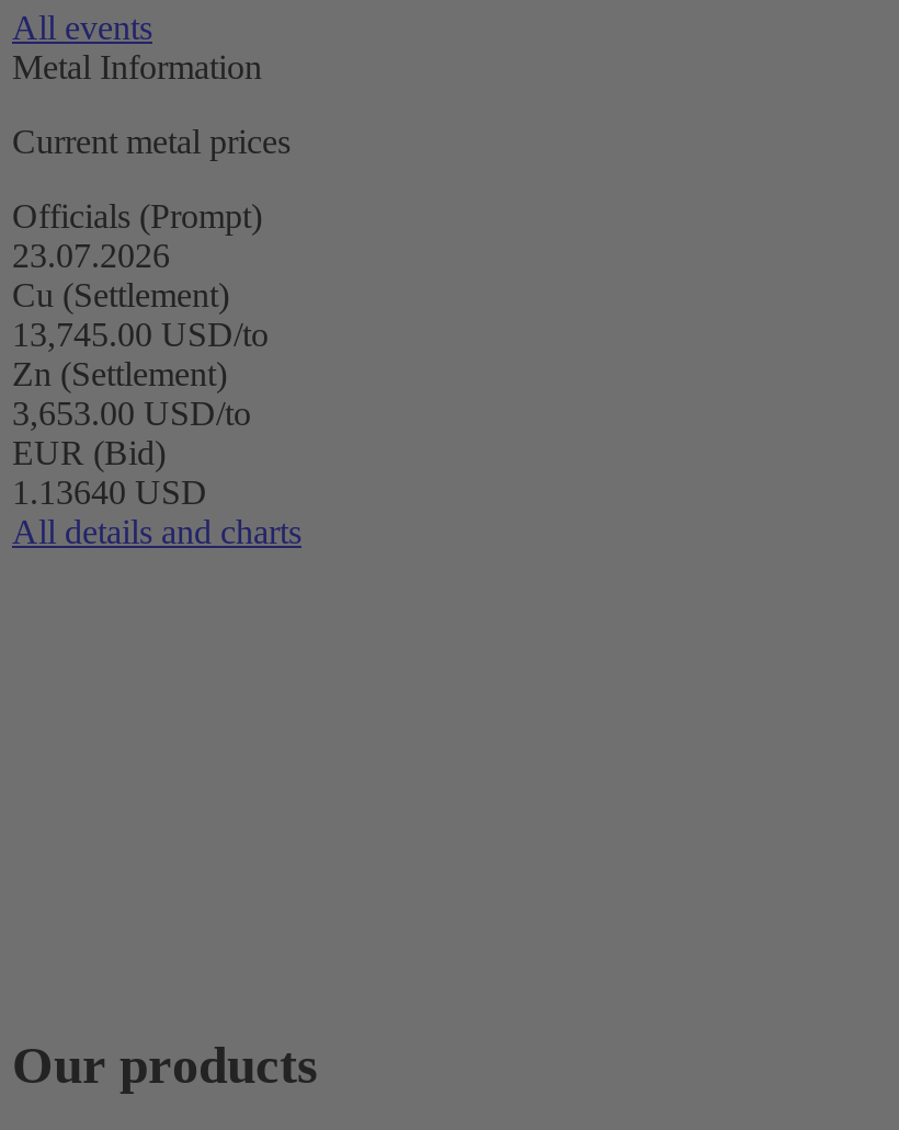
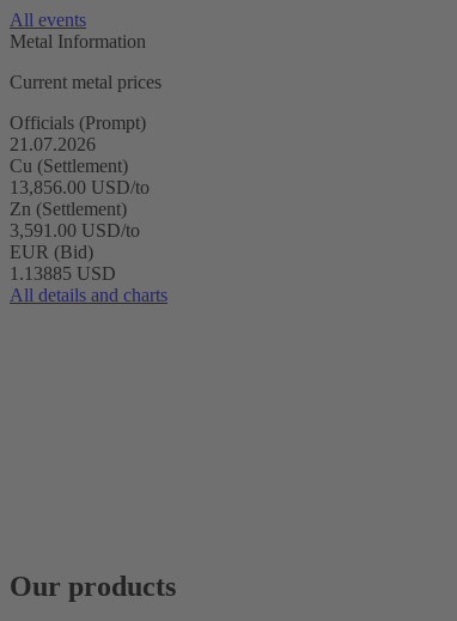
[12,238,170,275] 23.07.2026 -> [10,134,96,155] 21.07.2026
[12,317,269,354] 13,745.00 USD/to -> [10,178,150,198] 13,856.00 USD/to
[12,395,251,433] 3,653.00 USD/to -> [10,221,140,241] 3,591.00 USD/to
[12,474,207,512] 1.13640 USD -> [10,264,116,284] 1.13885 USD

